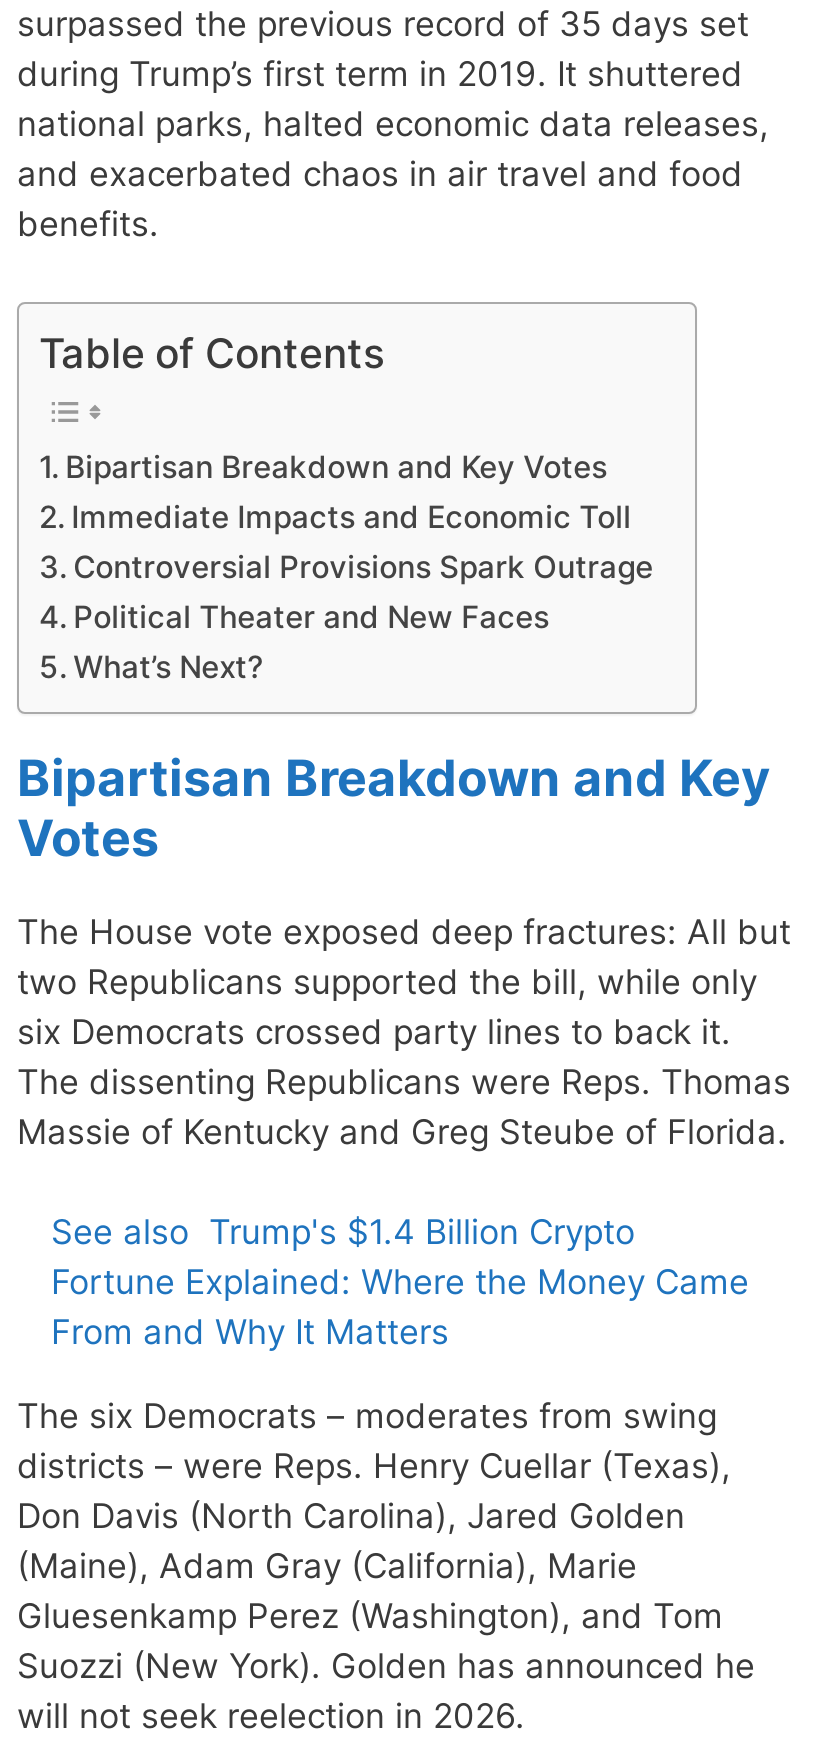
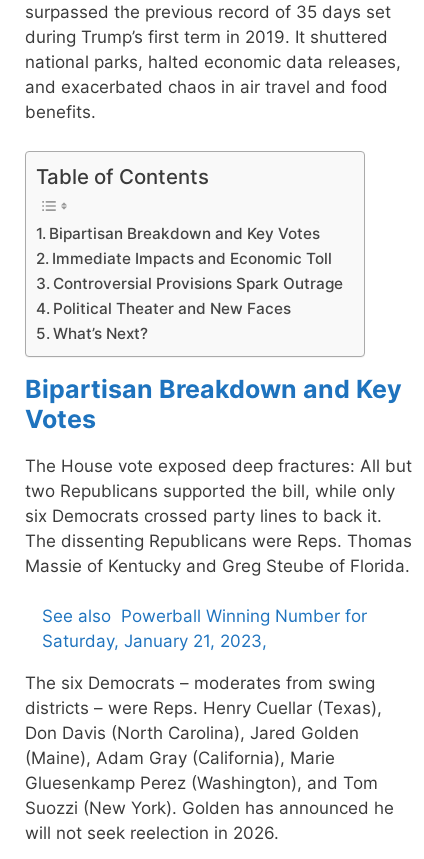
[51,1213,749,1353] See also Trump's $1.4 Billion Crypto | Fortune Explained: Where the Money Came | From and Why It Matters -> [42,606,367,651] See also Powerball Winning Number for | Saturday, January 21, 2023,

